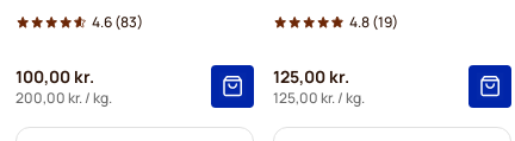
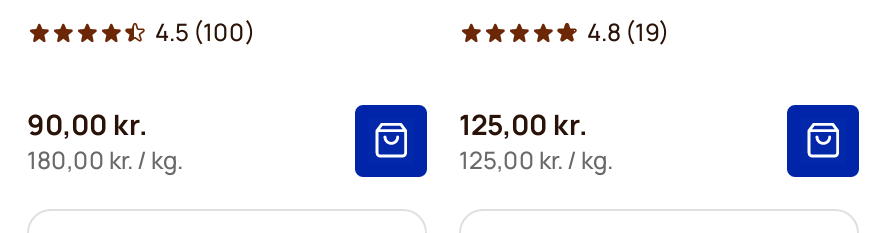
[92,12,143,32] 4.6 (83) -> [155,15,255,49] 4.5 (100)
[15,65,94,88] 100,00 kr. -> [27,105,147,143] 90,00 kr.
[15,88,112,108] 200,00 kr. / kg. -> [27,143,183,177] 180,00 kr. / kg.

